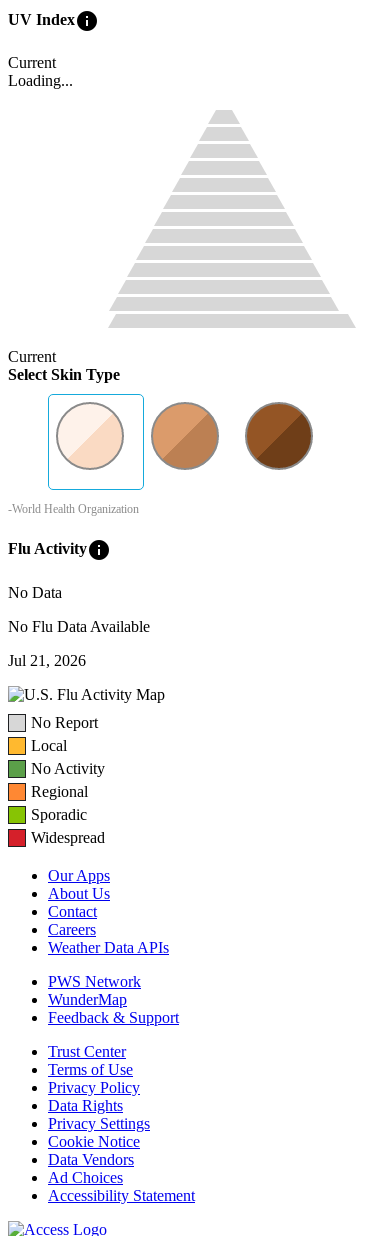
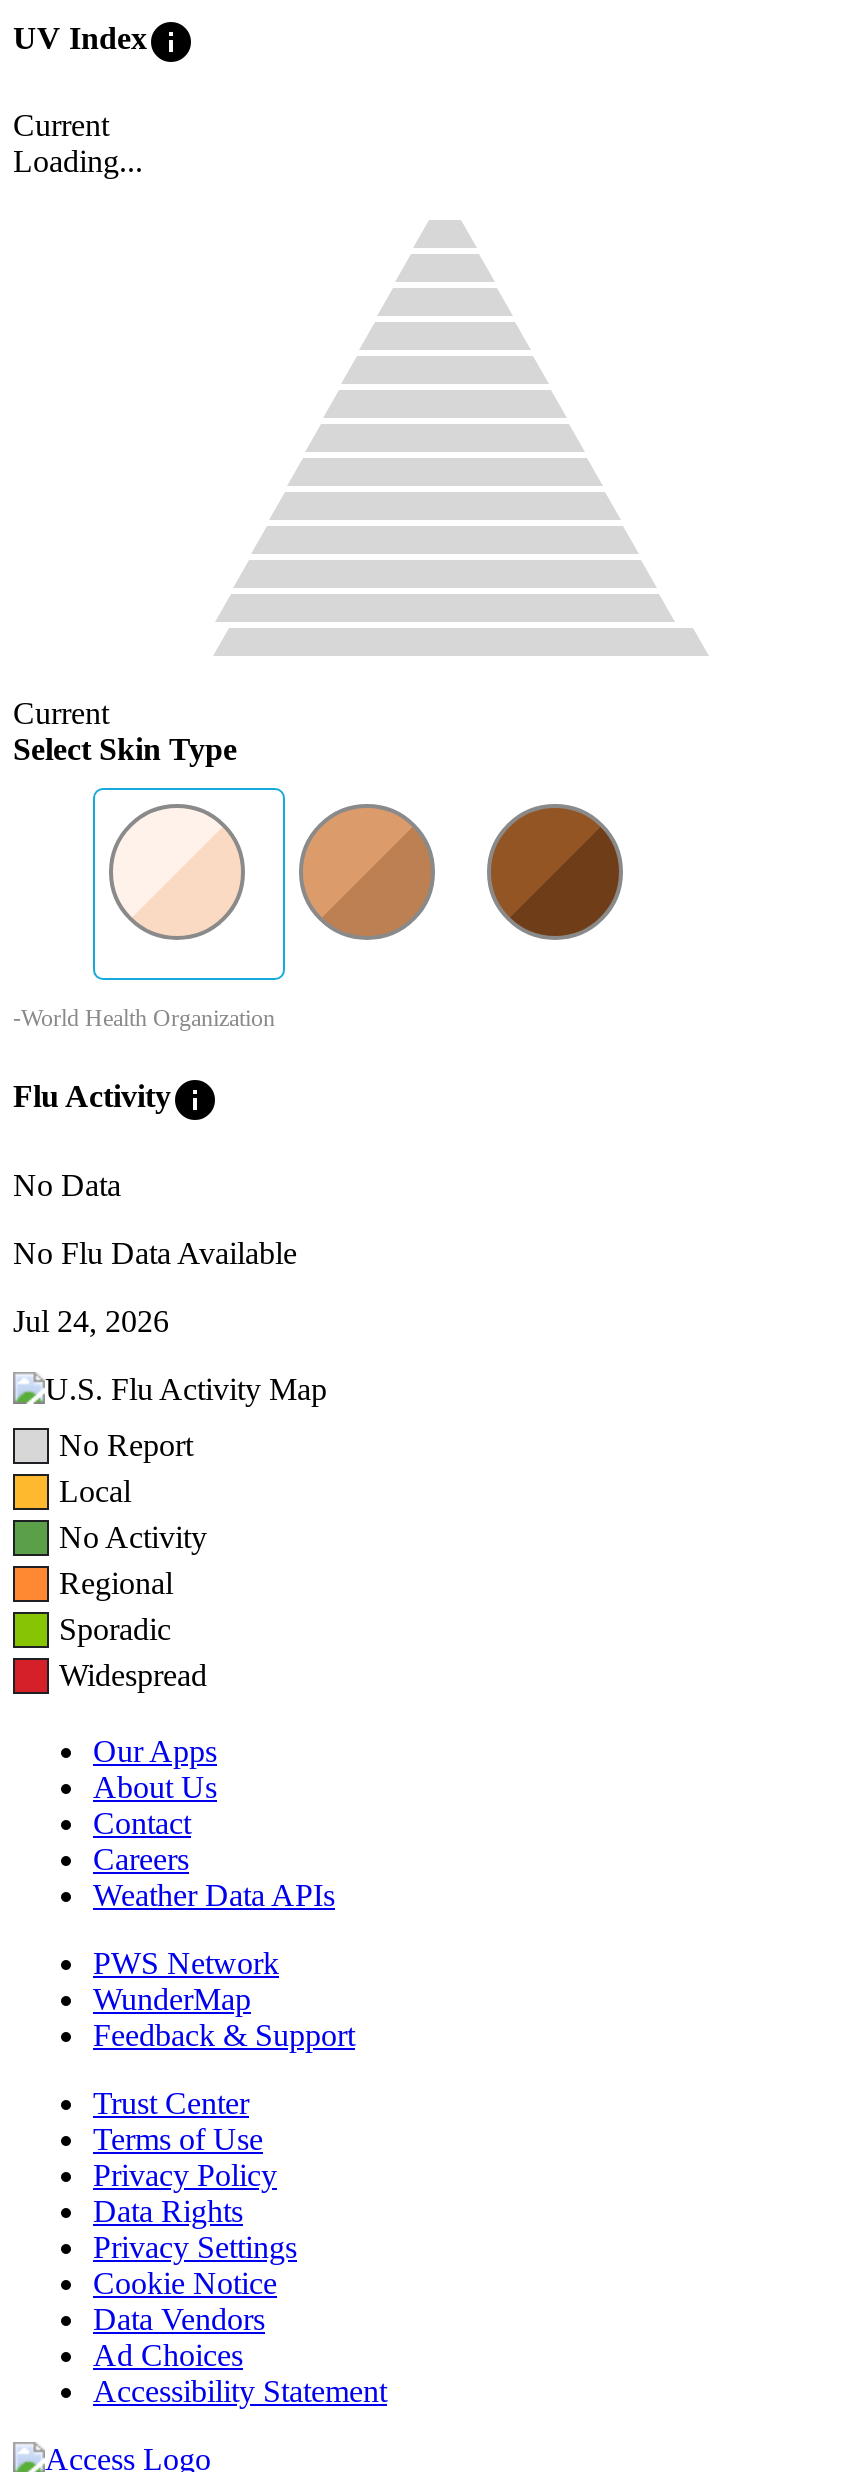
[8,652,86,669] Jul 21, 2026 -> [13,1303,169,1337] Jul 24, 2026

